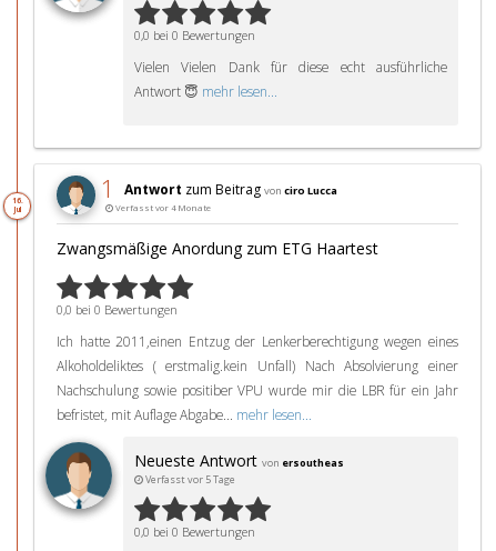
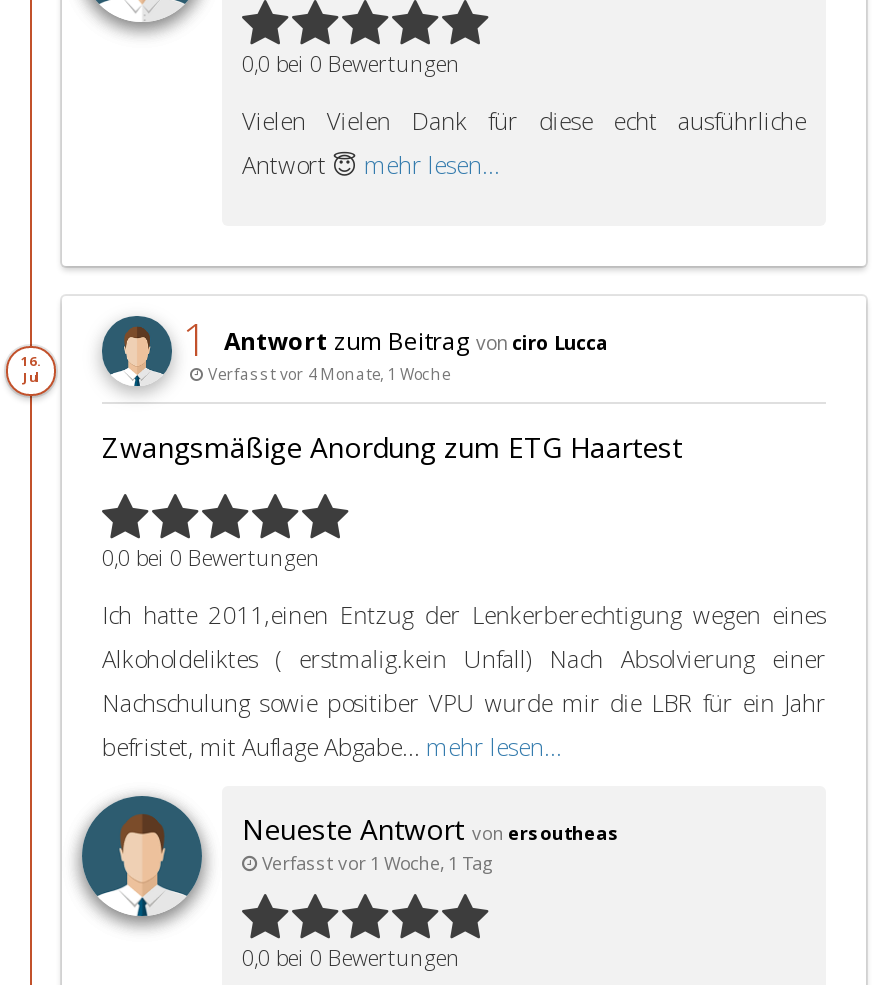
[113,202,211,213] Verfasst vor 4 Monate -> [204,364,450,384] Verfasst vor 4 Monate, 1 Woche
[143,472,235,487] Verfasst vor 5 Tage -> [258,850,492,876] Verfasst vor 1 Woche, 1 Tag

